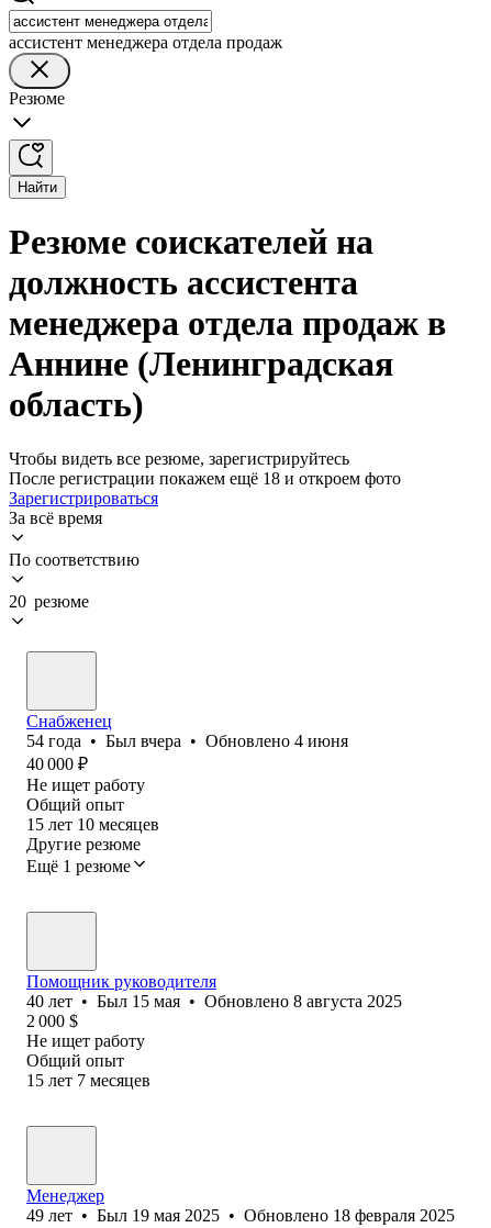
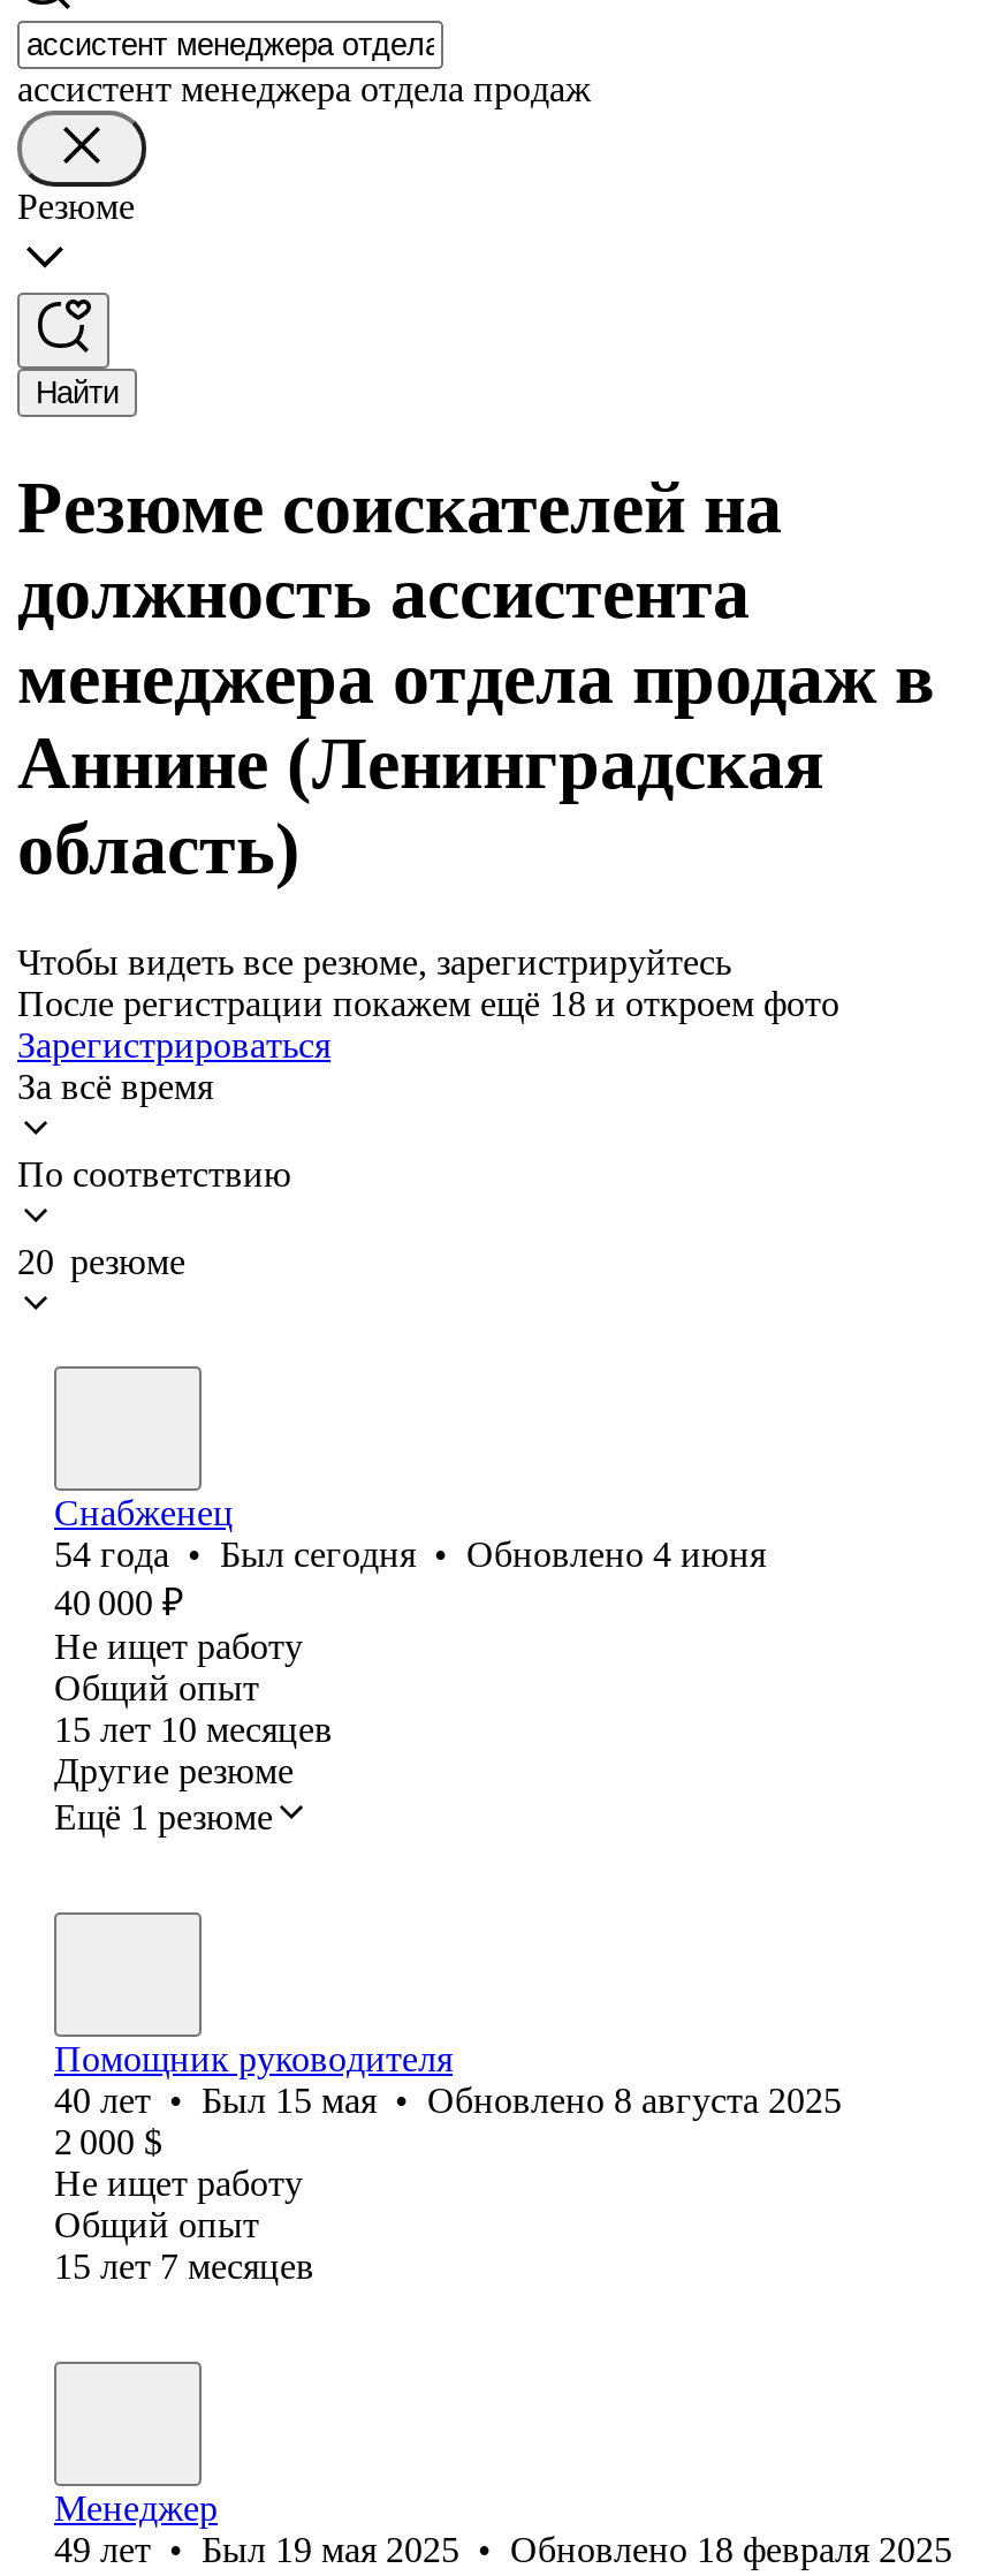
[26,731,348,750] 54 года • Был вчера • Обновлено 4 июня -> [54,1534,766,1573] 54 года • Был сегодня • Обновлено 4 июня

